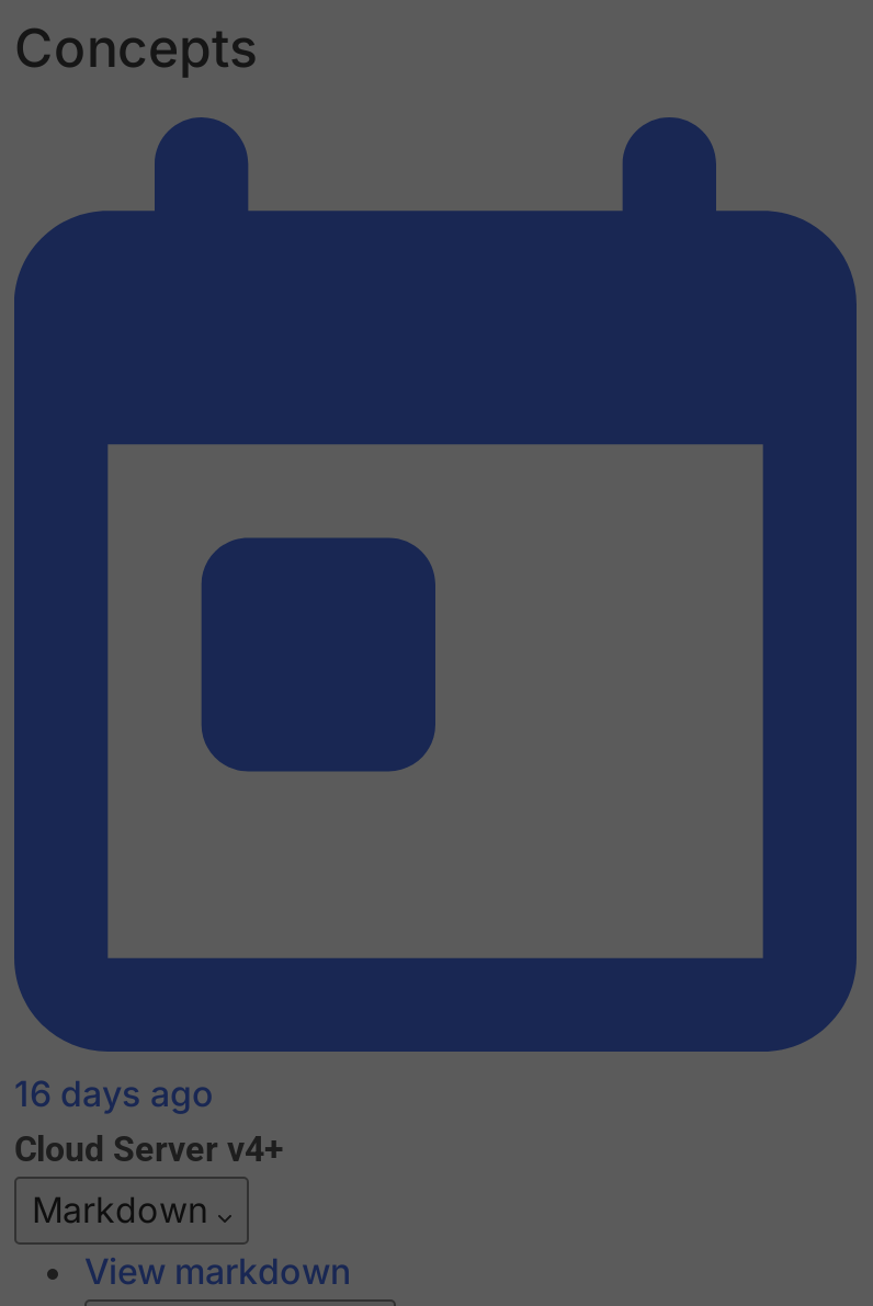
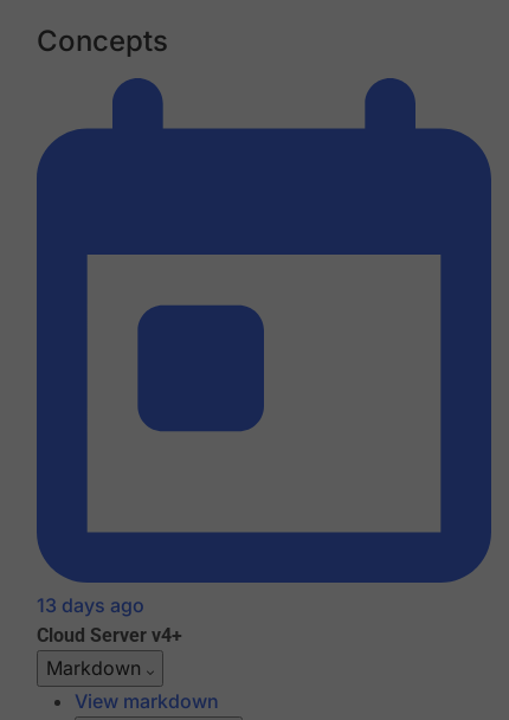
[14,1072,214,1116] 16 days ago -> [37,594,144,618] 13 days ago

